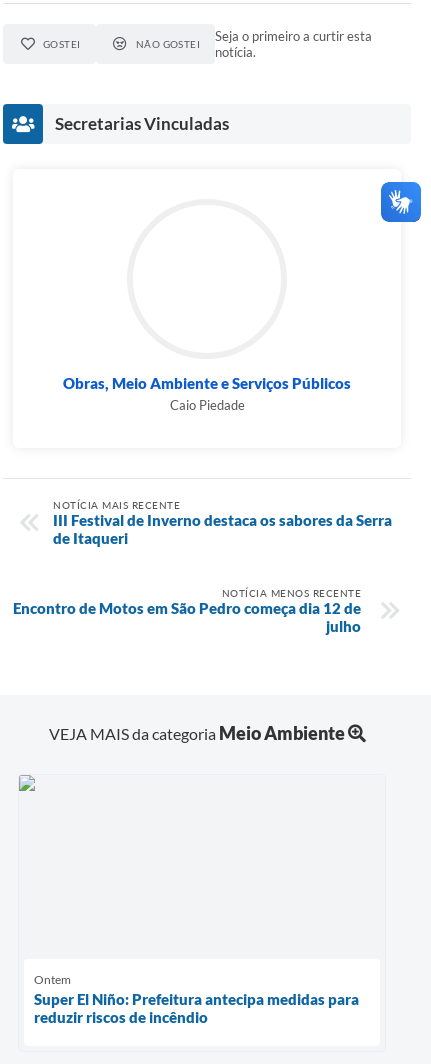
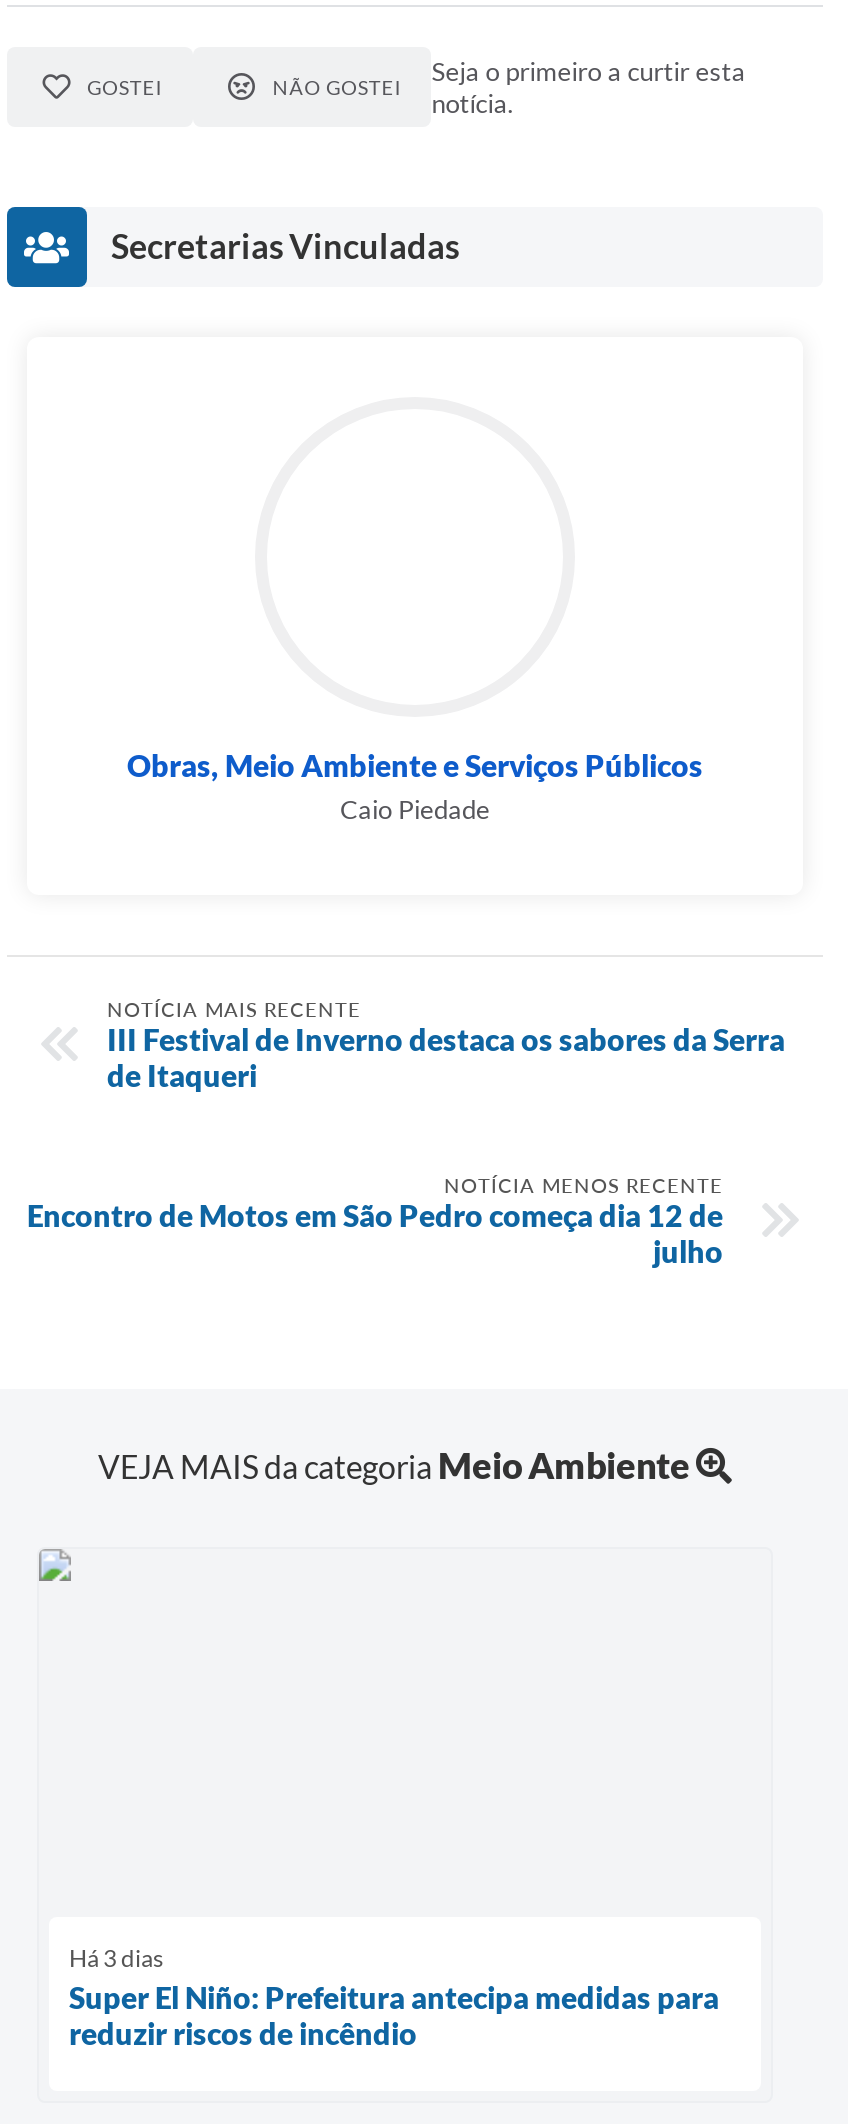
[380,181,422,223] [image] -> none
[34,972,71,987] Ontem -> [69,1944,163,1974] Há 3 dias

